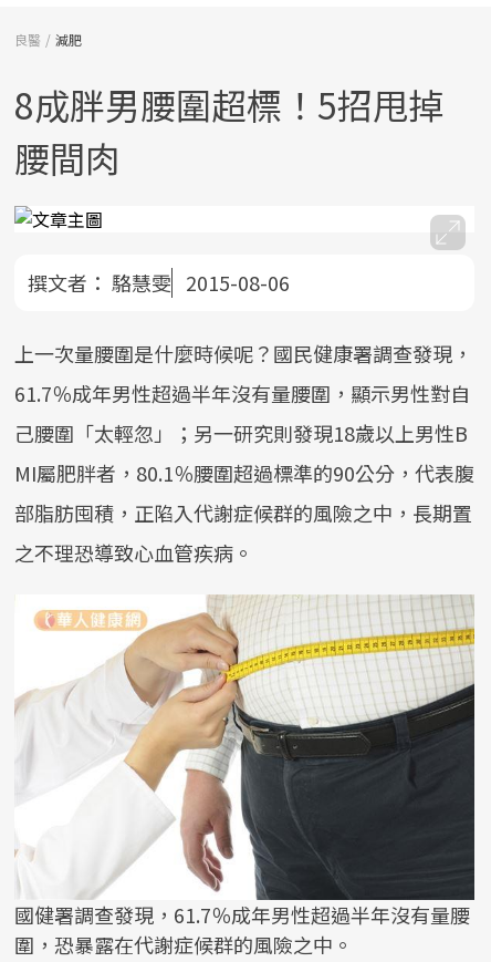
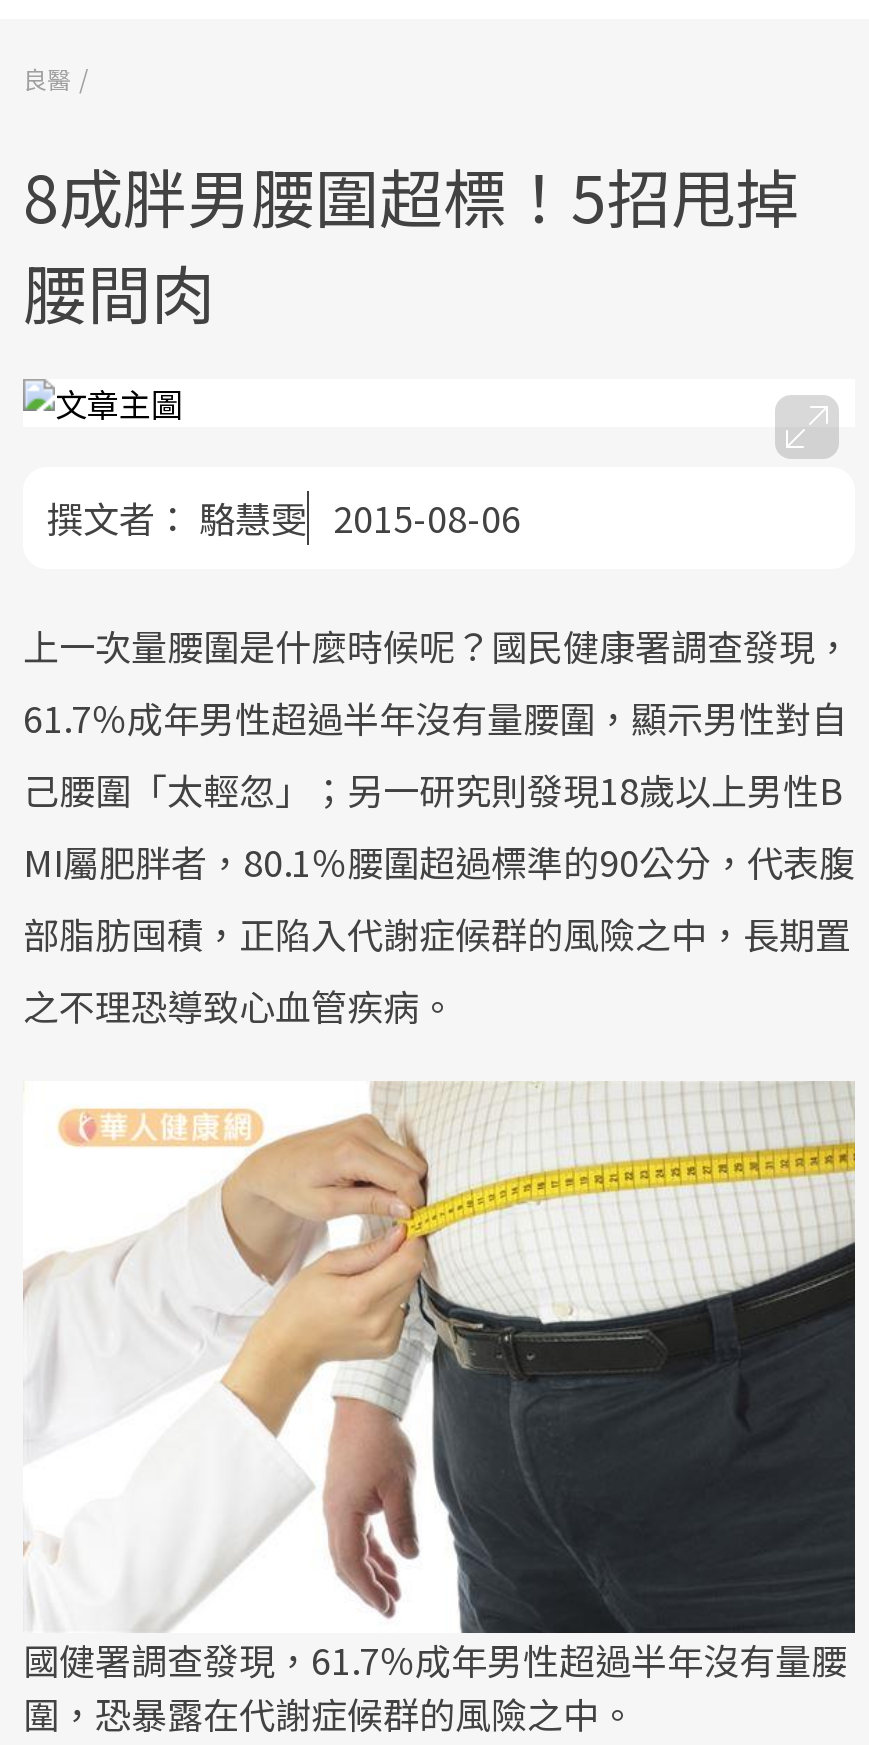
[55,30,82,48] 減肥 -> none

